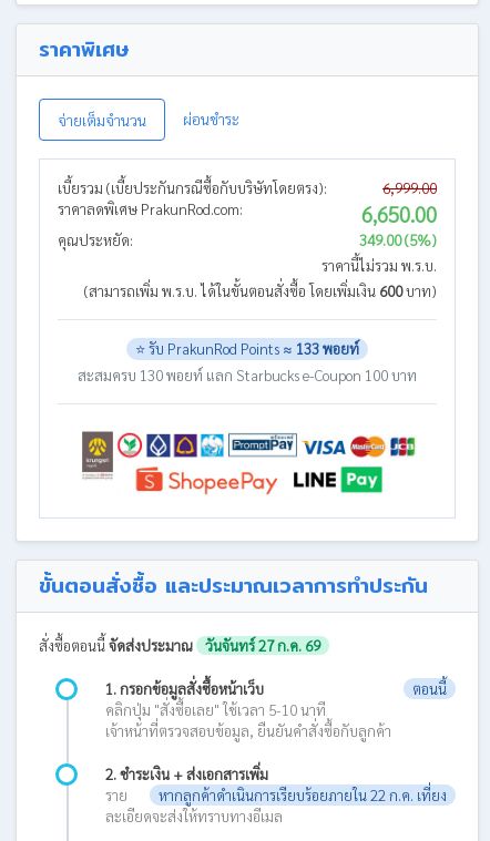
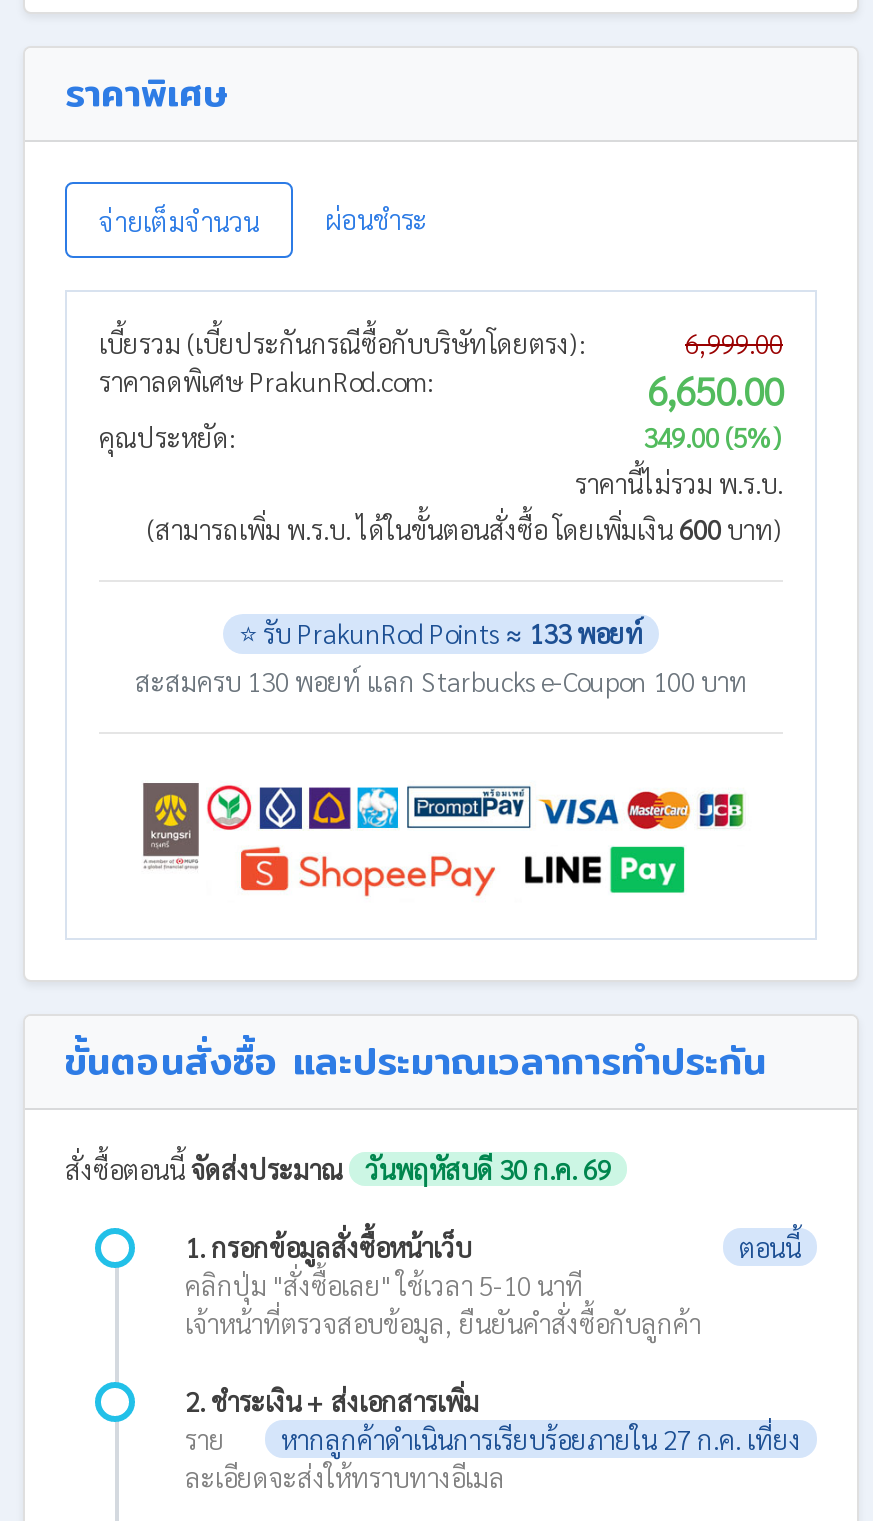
[205,636,320,655] วันจันทร์ 27 ก.ค. 69 -> [365,1151,611,1185] วันพฤหัสบดี 30 ก.ค. 69
[159,785,447,804] หากลูกค้าดำเนินการเรียบร้อยภายใน 22 ก.ค. เที่ยง -> [281,1421,801,1455] หากลูกค้าดำเนินการเรียบร้อยภายใน 27 ก.ค. เที่ยง

